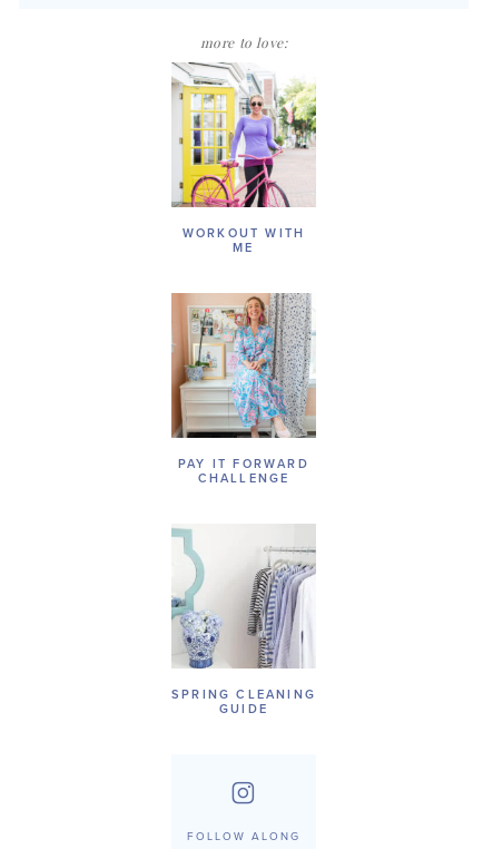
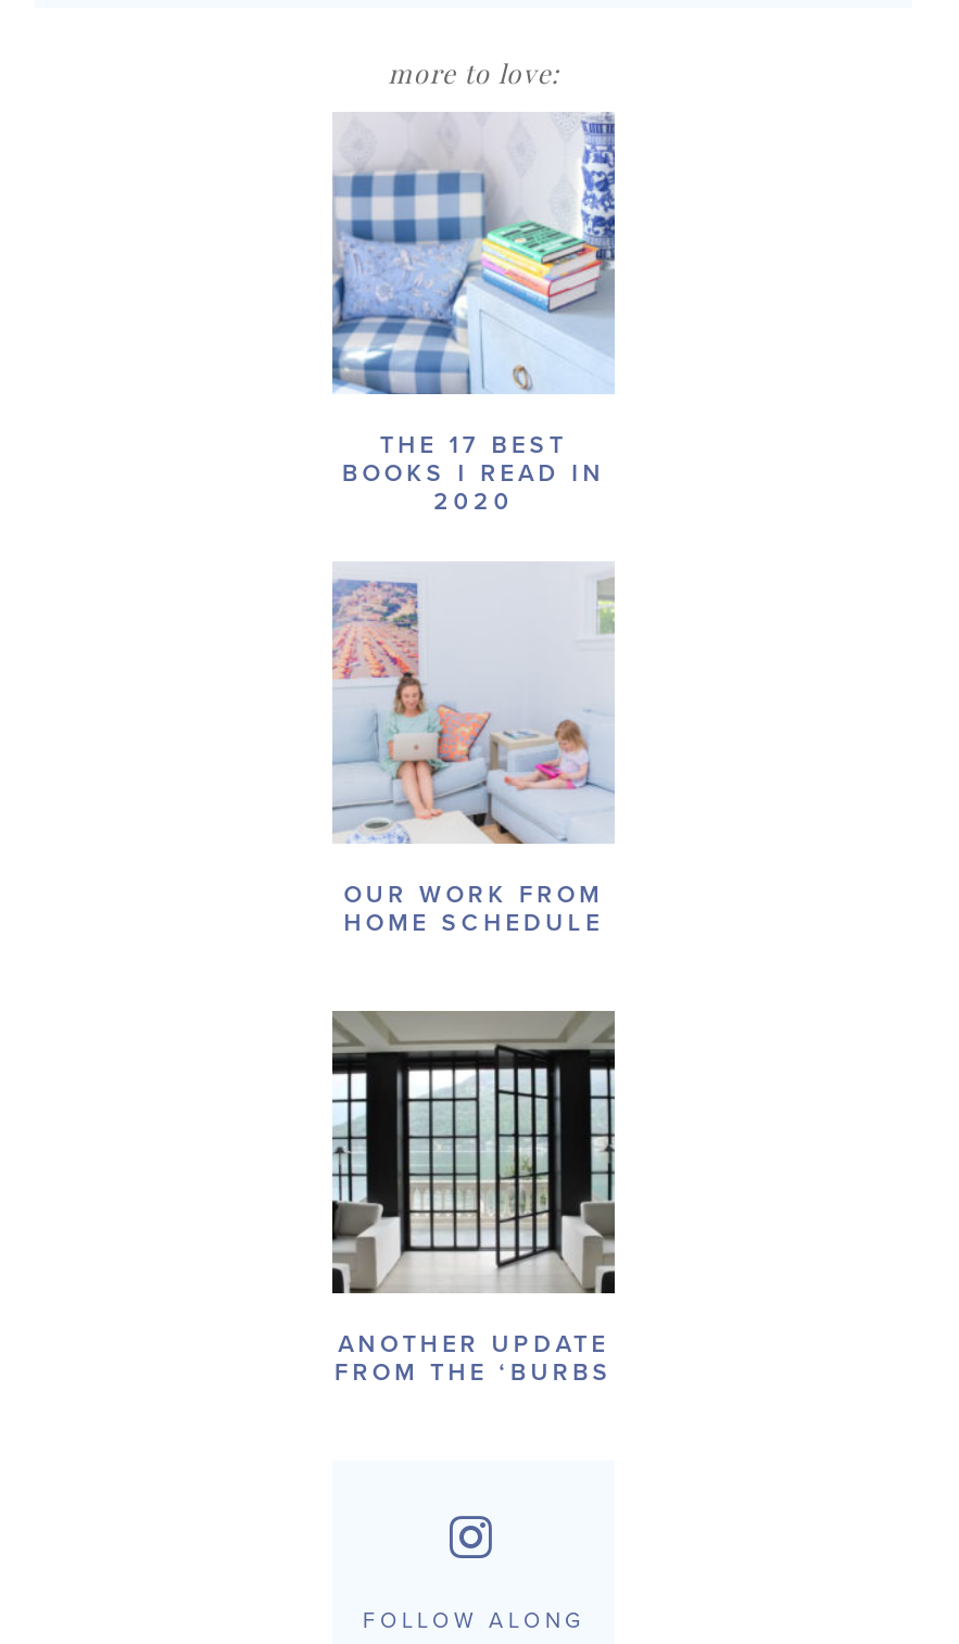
[170,61,317,255] [image] | WORKOUT WITH | ME -> [330,112,617,515] [image] | THE 17 BEST | BOOKS I READ IN | 2020
[170,292,317,486] [image] | PAY IT FORWARD | CHALLENGE -> [332,564,615,937] [image] | OUR WORK FROM | HOME SCHEDULE
[171,524,316,716] [image] | SPRING CLEANING | GUIDE -> [330,1009,617,1386] [image] | ANOTHER UPDATE | FROM THE ‘BURBS

